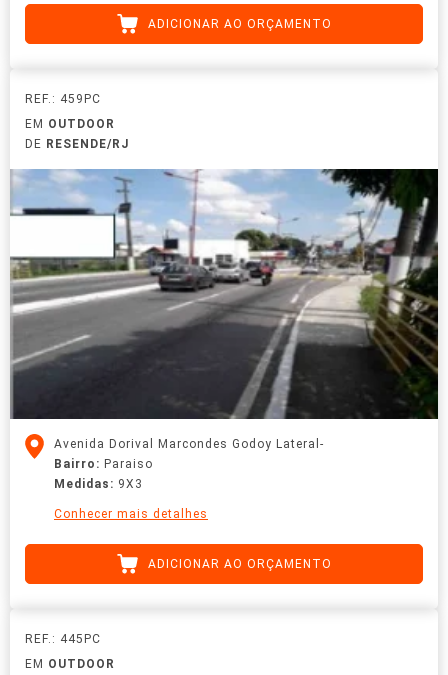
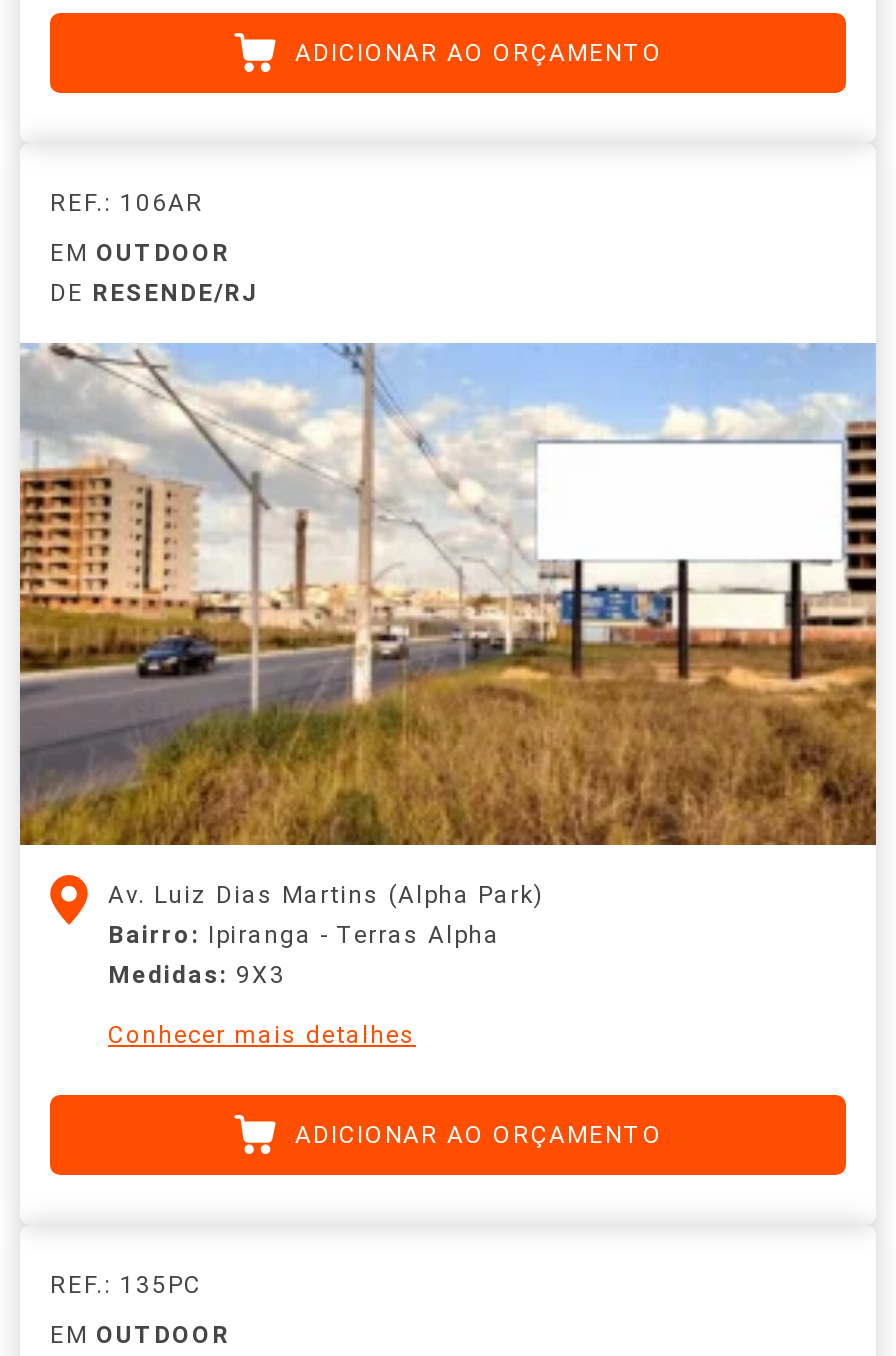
[25,92,101,106] REF.: 459PC -> [50,189,204,217] REF.: 106AR
[10,168,439,471] [image] | Avenida Dorival Marcondes Godoy Lateral- | Bairro: Paraiso -> [18,342,878,949] [image] | Av. Luiz Dias Martins (Alpha Park) | Bairro: Ipiranga - Terras Alpha
[25,632,101,646] REF.: 445PC -> [50,1271,202,1299] REF.: 135PC

